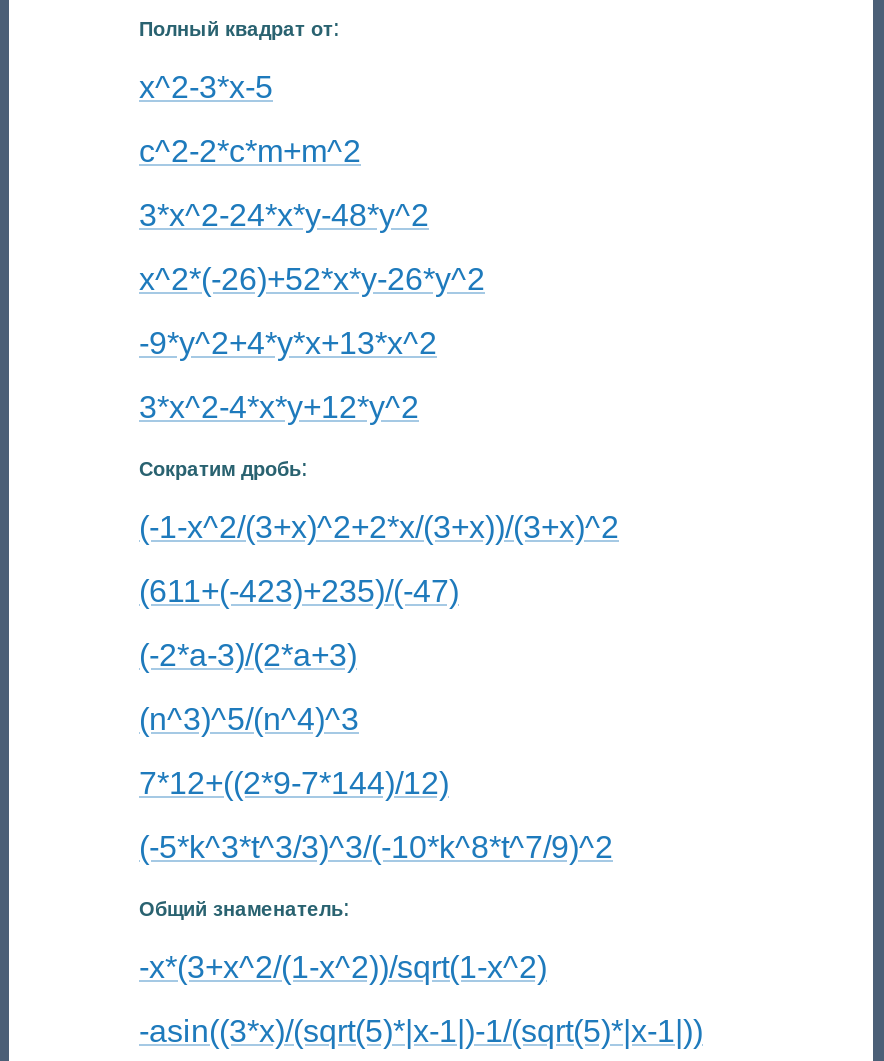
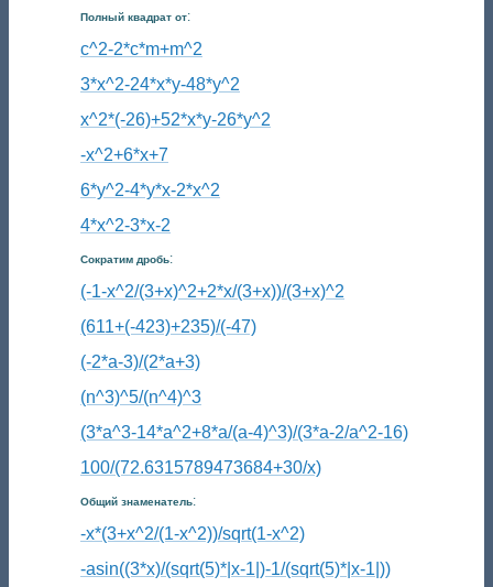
[139,70,273,104] x^2-3*x-5 -> none
moved [139,134,485,296] -> [80,40,271,129]: c^2-2*c*m+m^2 | 3*x^2-24*x*y-48*y^2 | x^2*(-26)+52*x*y-26*y^2
[139,326,437,424] -9*y^2+4*y*x+13*x^2 | 3*x^2-4*x*y+12*y^2 -> [80,145,220,235] -x^2+6*x+7 | 6*y^2-4*y*x-2*x^2 | 4*x^2-3*x-2
[139,766,449,800] 7*12+((2*9-7*144)/12) -> [80,423,408,442] (3*a^3-14*a^2+8*a/(a-4)^3)/(3*a-2/a^2-16)
[139,830,613,864] (-5*k^3*t^3/3)^3/(-10*k^8*t^7/9)^2 -> [80,458,321,477] 100/(72.6315789473684+30/x)

